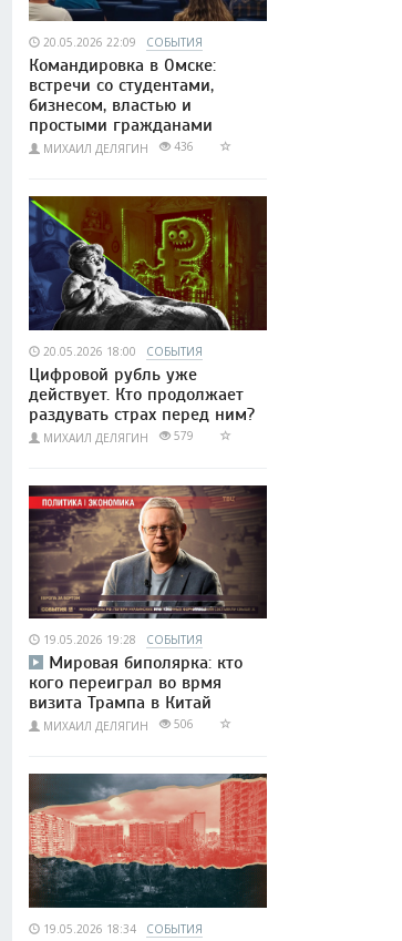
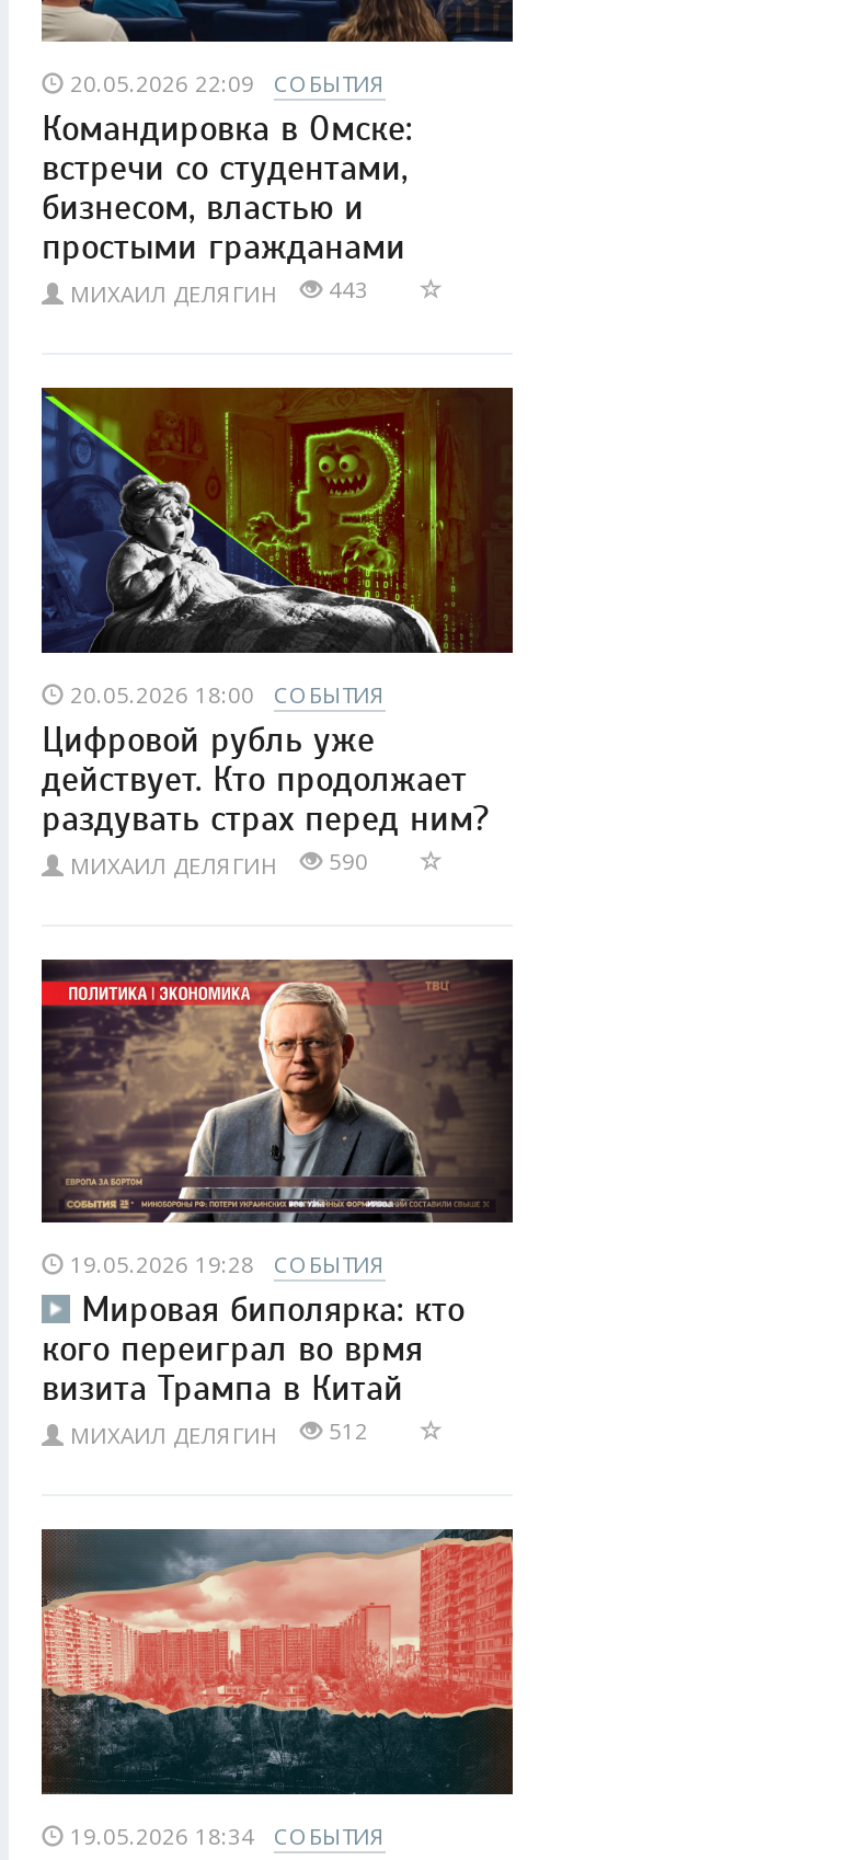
[43,139,200,156] МИХАИЛ ДЕЛЯГИН 436 -> [70,274,381,309] МИХАИЛ ДЕЛЯГИН 443
[43,427,200,445] МИХАИЛ ДЕЛЯГИН 579 -> [70,845,381,880] МИХАИЛ ДЕЛЯГИН 590
[43,716,200,734] МИХАИЛ ДЕЛЯГИН 506 -> [70,1416,381,1451] МИХАИЛ ДЕЛЯГИН 512

